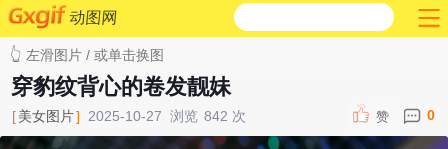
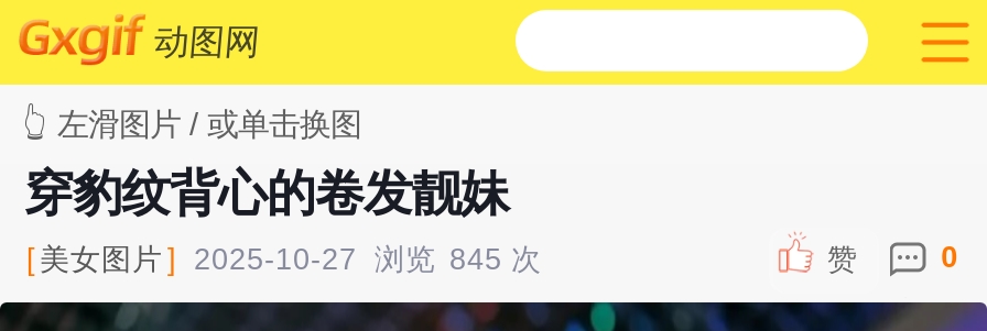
[12,109,246,124] [ 美女图片 ] 2025-10-27 浏览 842次 -> [26,243,542,276] [ 美女图片 ] 2025-10-27 浏览 845次

